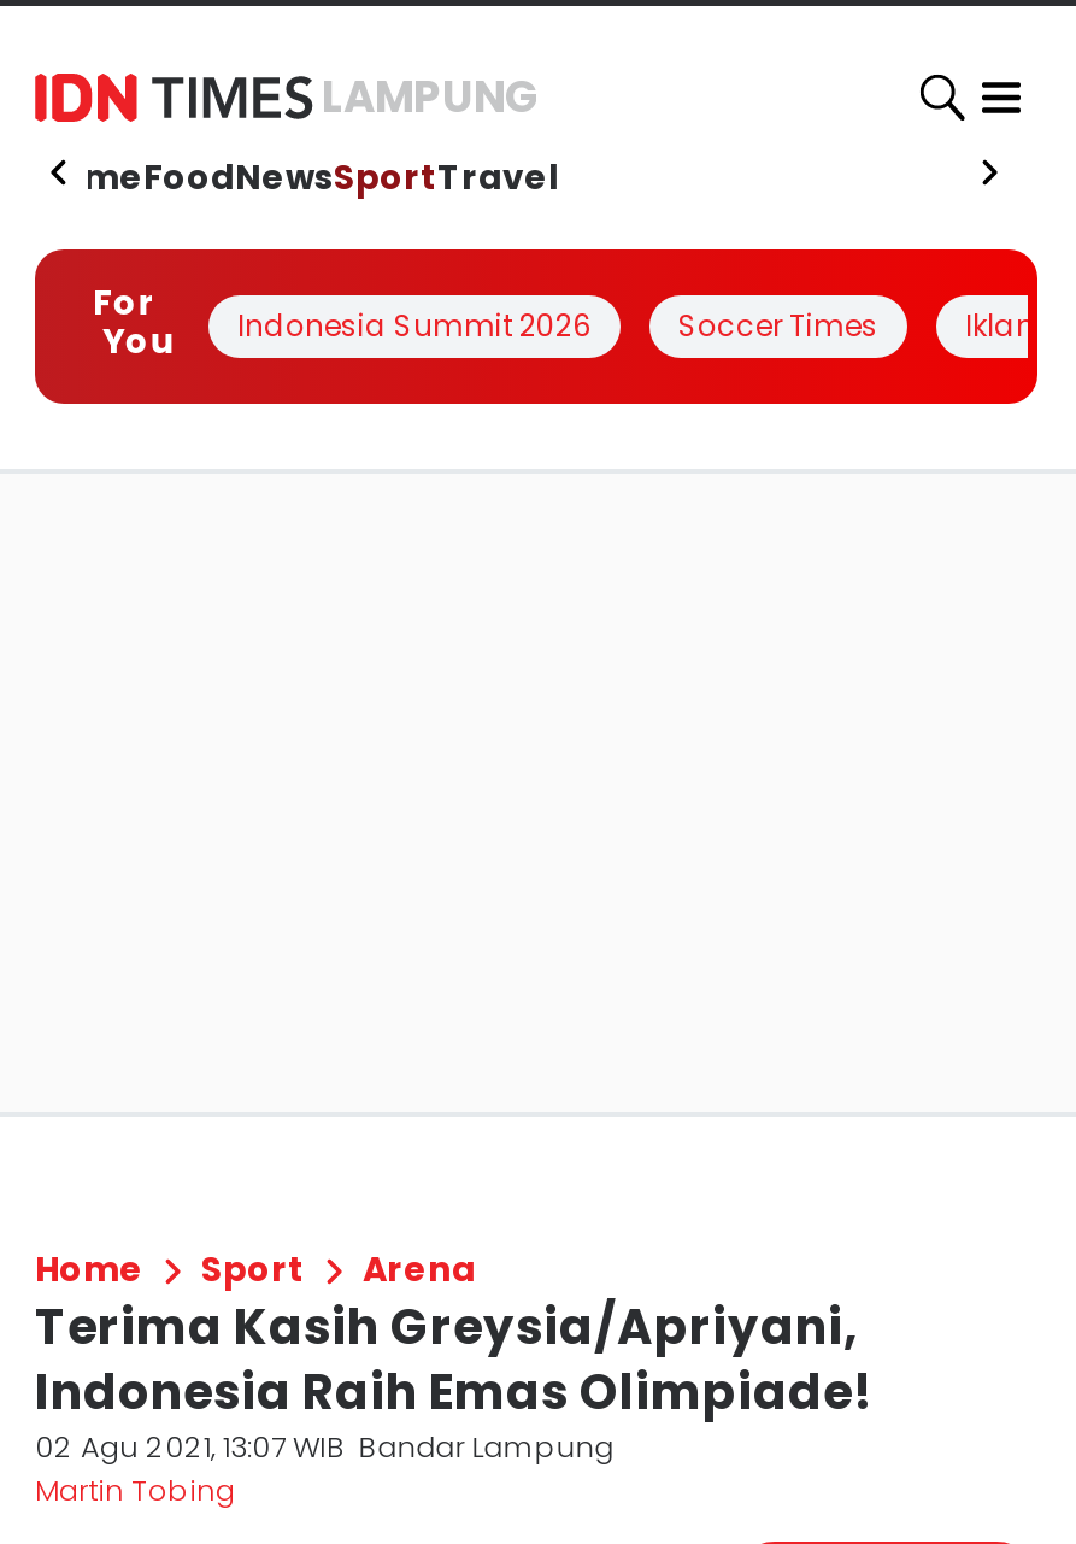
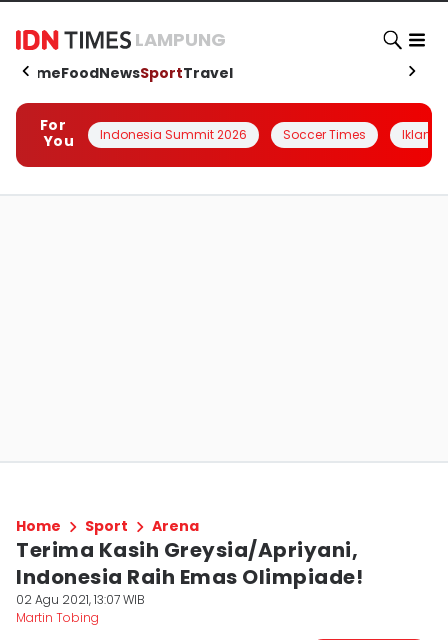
[35,1426,614,1467] 02 Agu 2021, 13:07 WIB Bandar Lampung -> [16,591,145,608] 02 Agu 2021, 13:07 WIB

